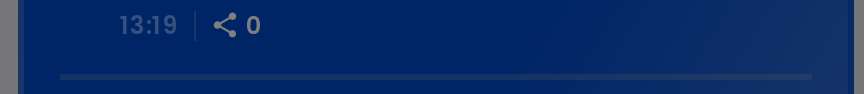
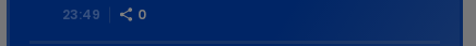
[120,8,262,42] 13:19 0 -> [62,5,146,24] 23:49 0

